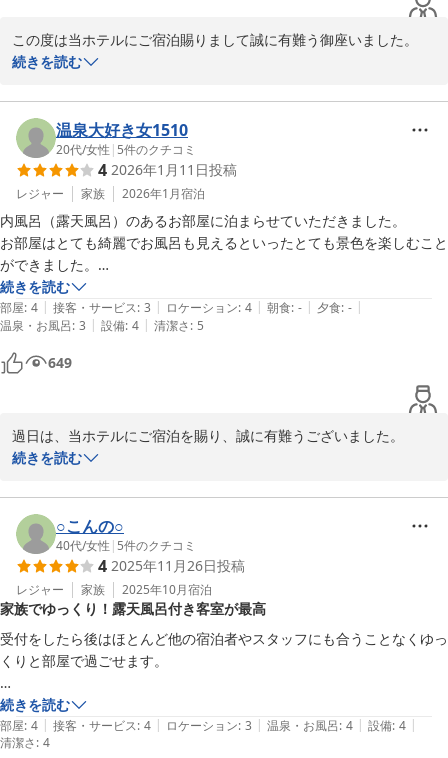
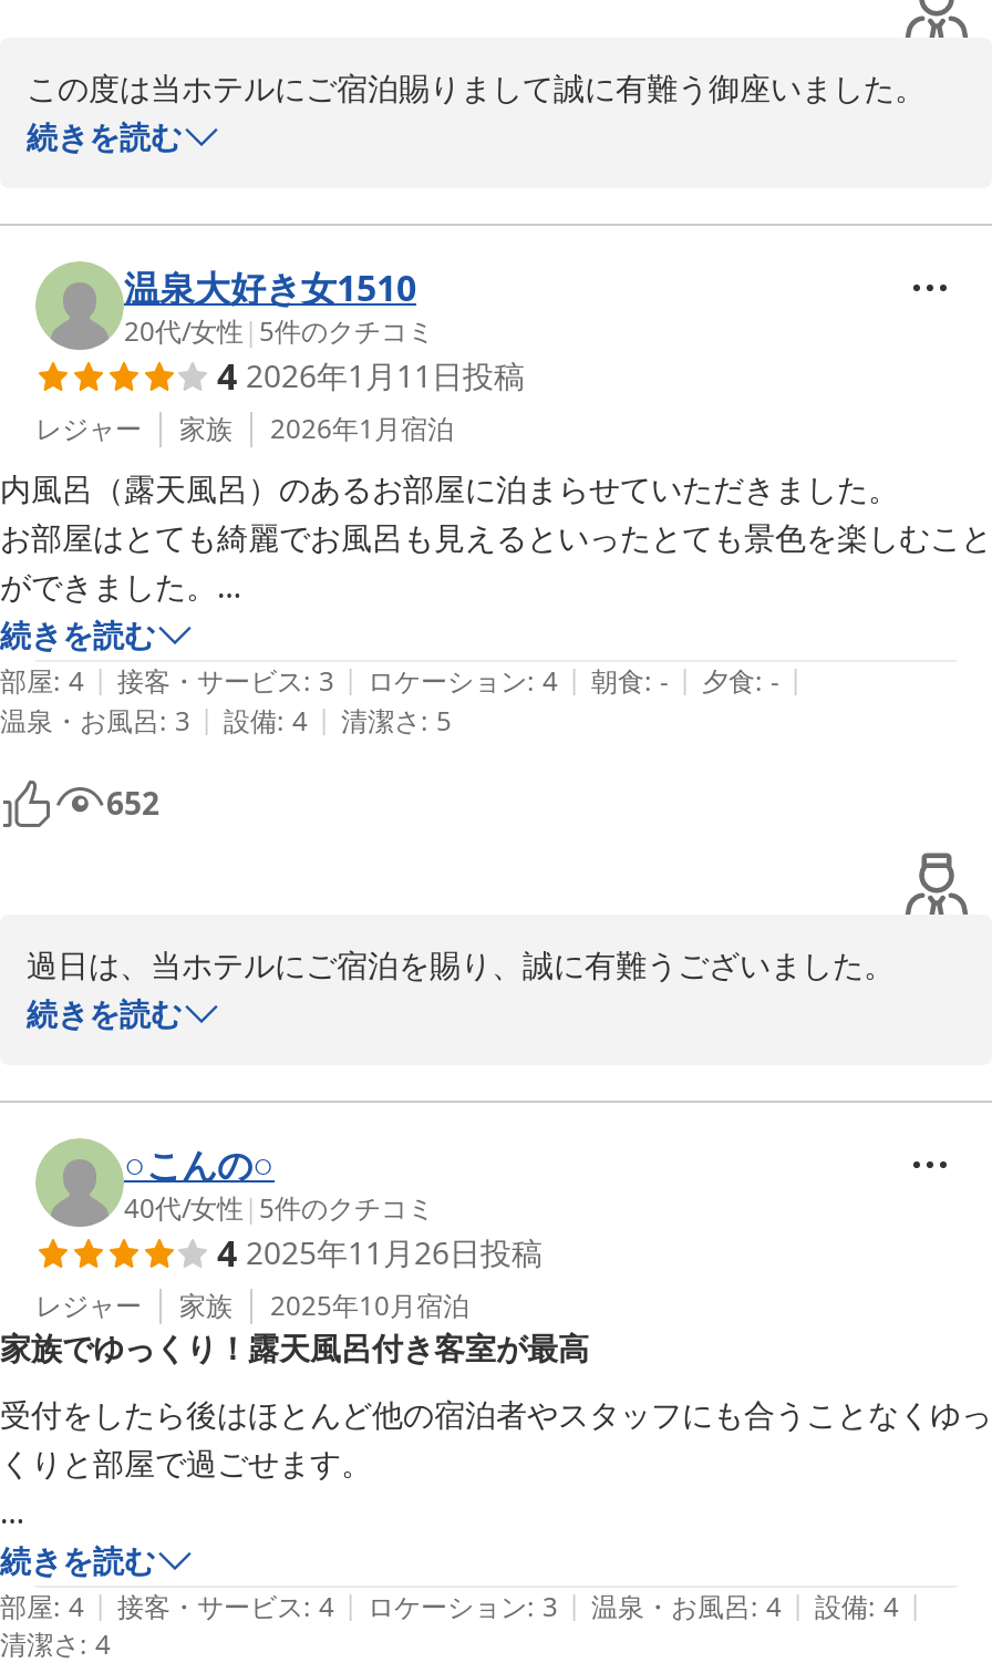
[48,353,72,372] 649 -> [106,782,159,824] 652

